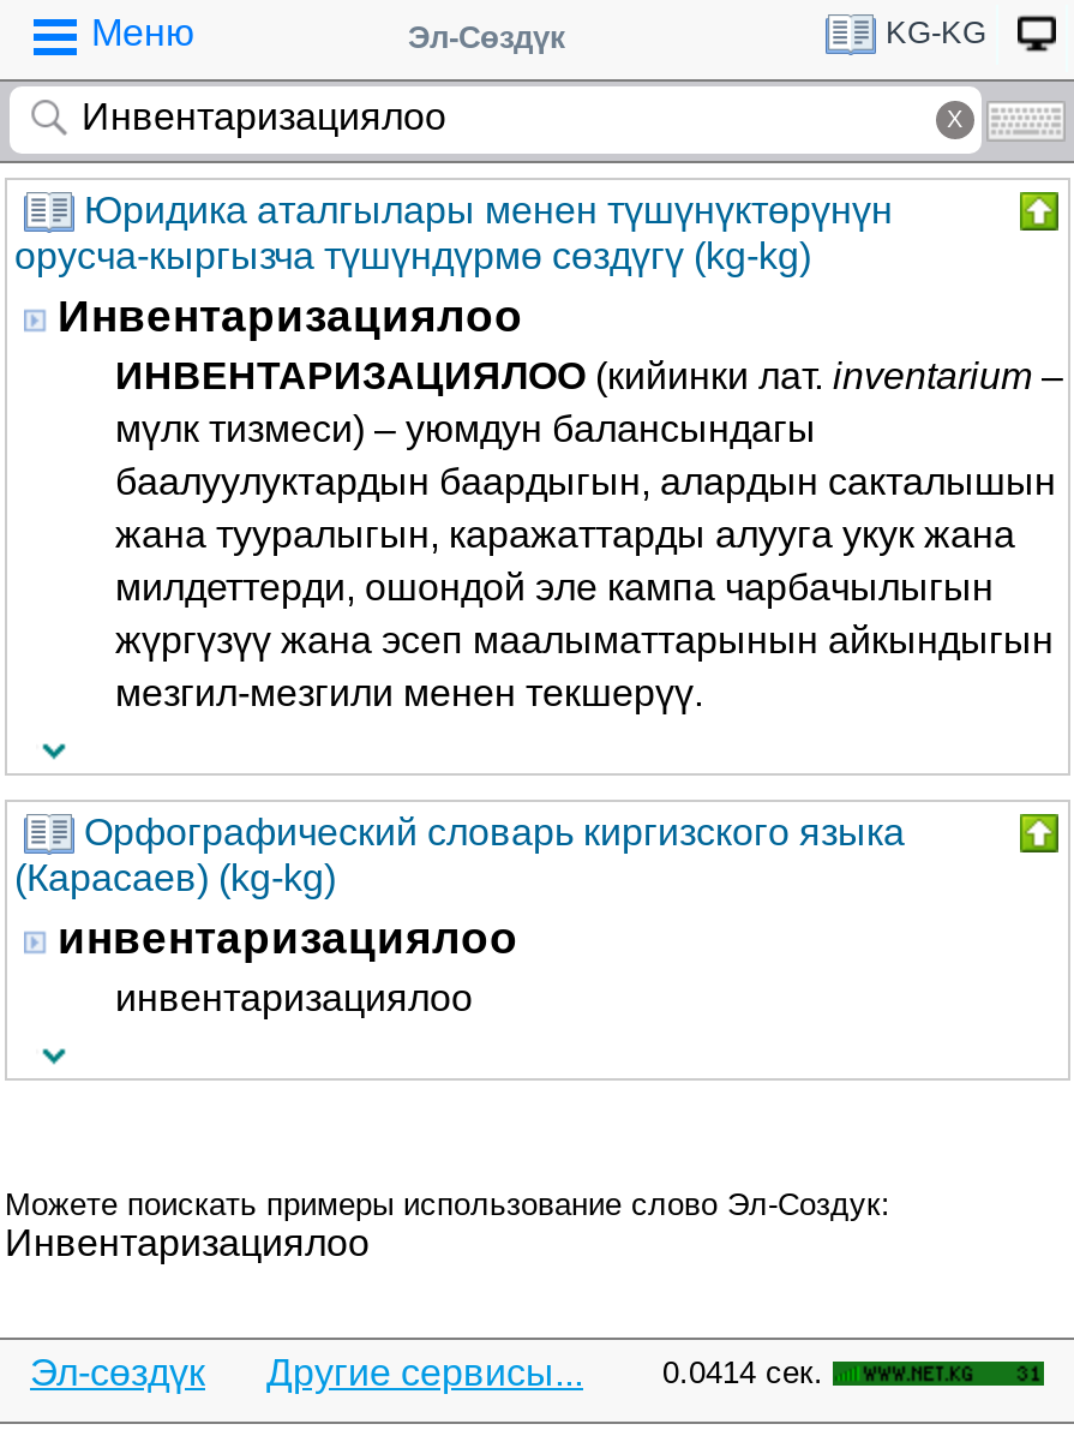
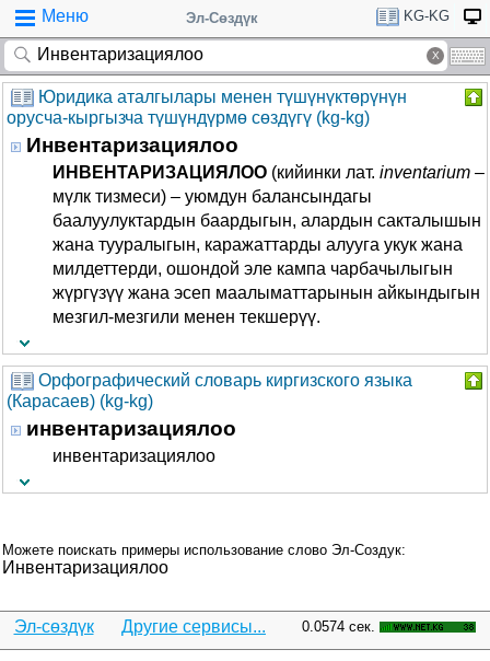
[662,1354,823,1390] 0.0414 сек. -> [302,618,375,635] 0.0574 сек.

